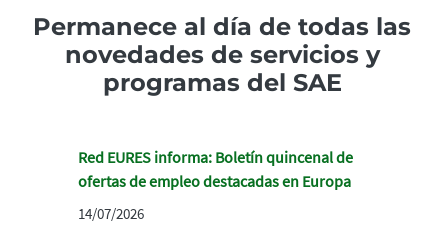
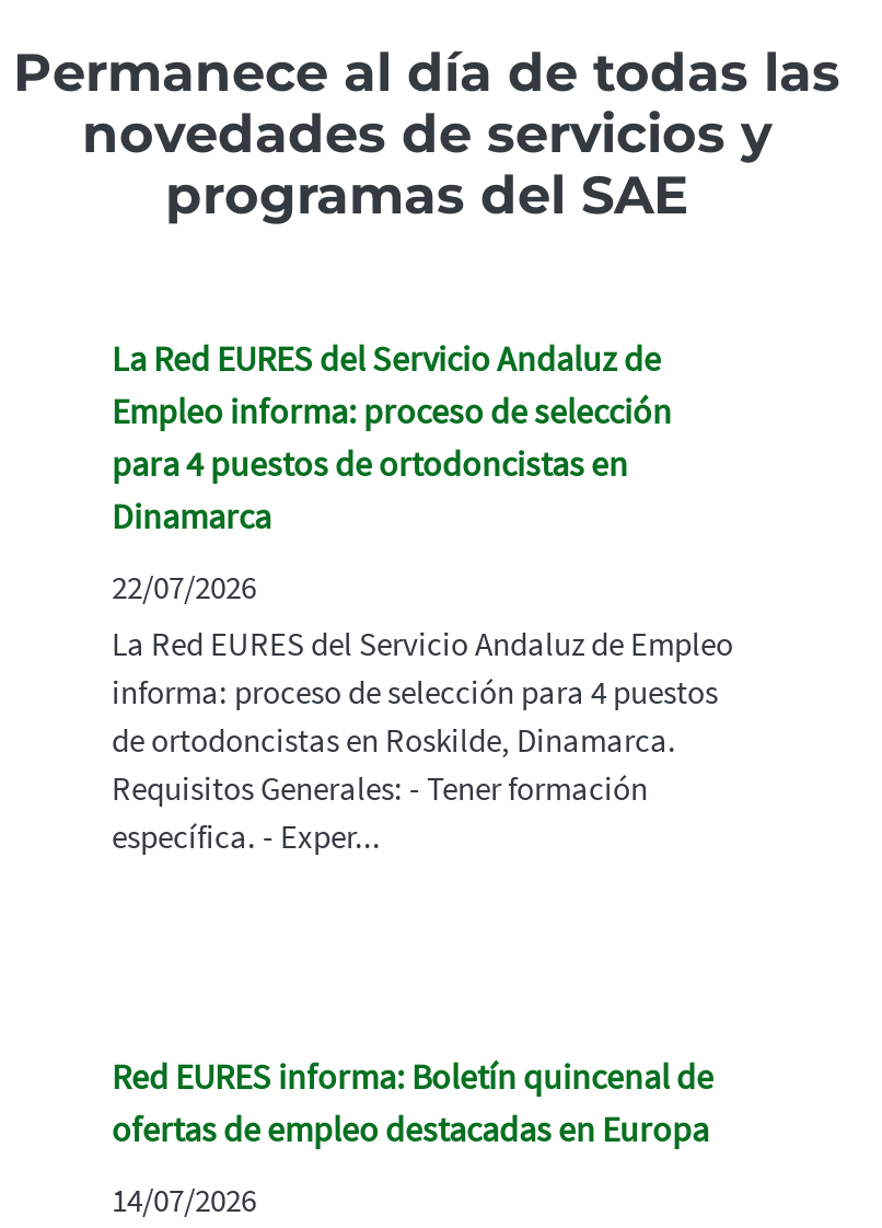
none -> [112,336,733,857] La Red EURES del Servicio Andaluz de | Empleo informa: proceso de selección | para 4 puestos de ortodoncistas en | Dinamarca | 22/07/2026 | La Red EURES del Servicio Andaluz de Empleo | informa: proceso de selección para 4 puestos | de ortodoncistas en Roskilde, Dinamarca. | Requisitos Generales: - Tener formación | específica. - Exper...

